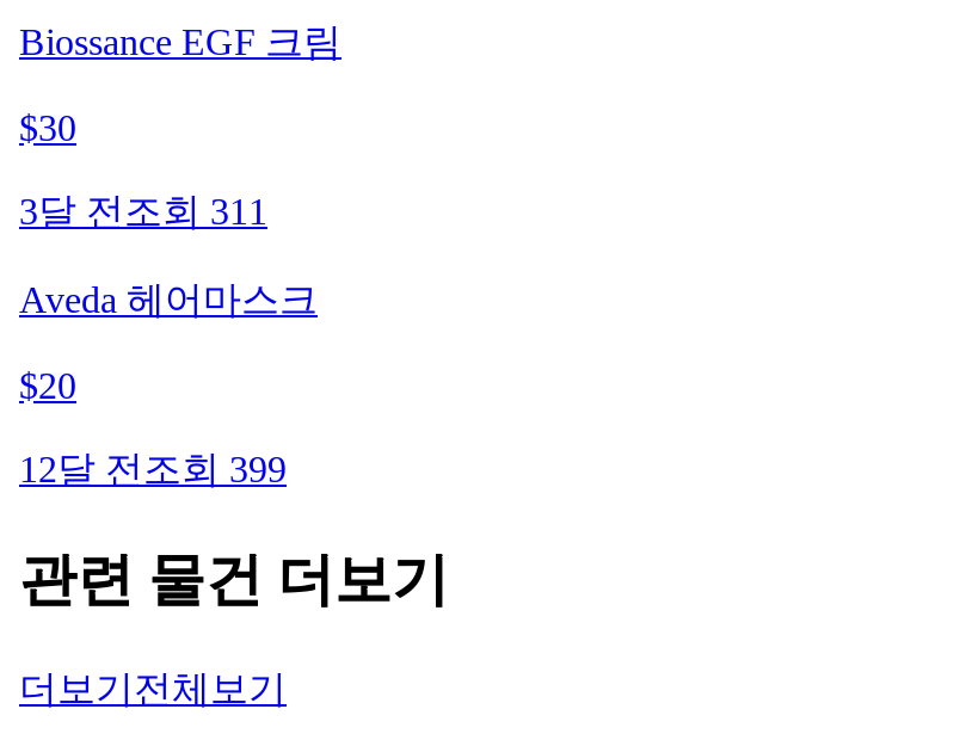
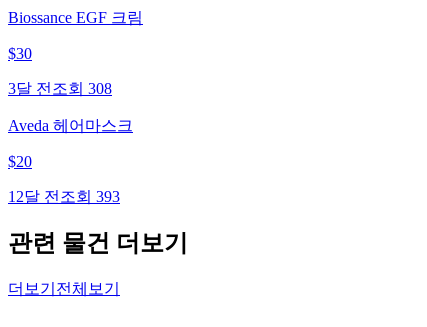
[19,190,267,231] 3달 전 조회 311 -> [8,80,112,97] 3달 전 조회 308
[19,448,287,488] 12달 전 조회 399 -> [8,188,120,205] 12달 전 조회 393

